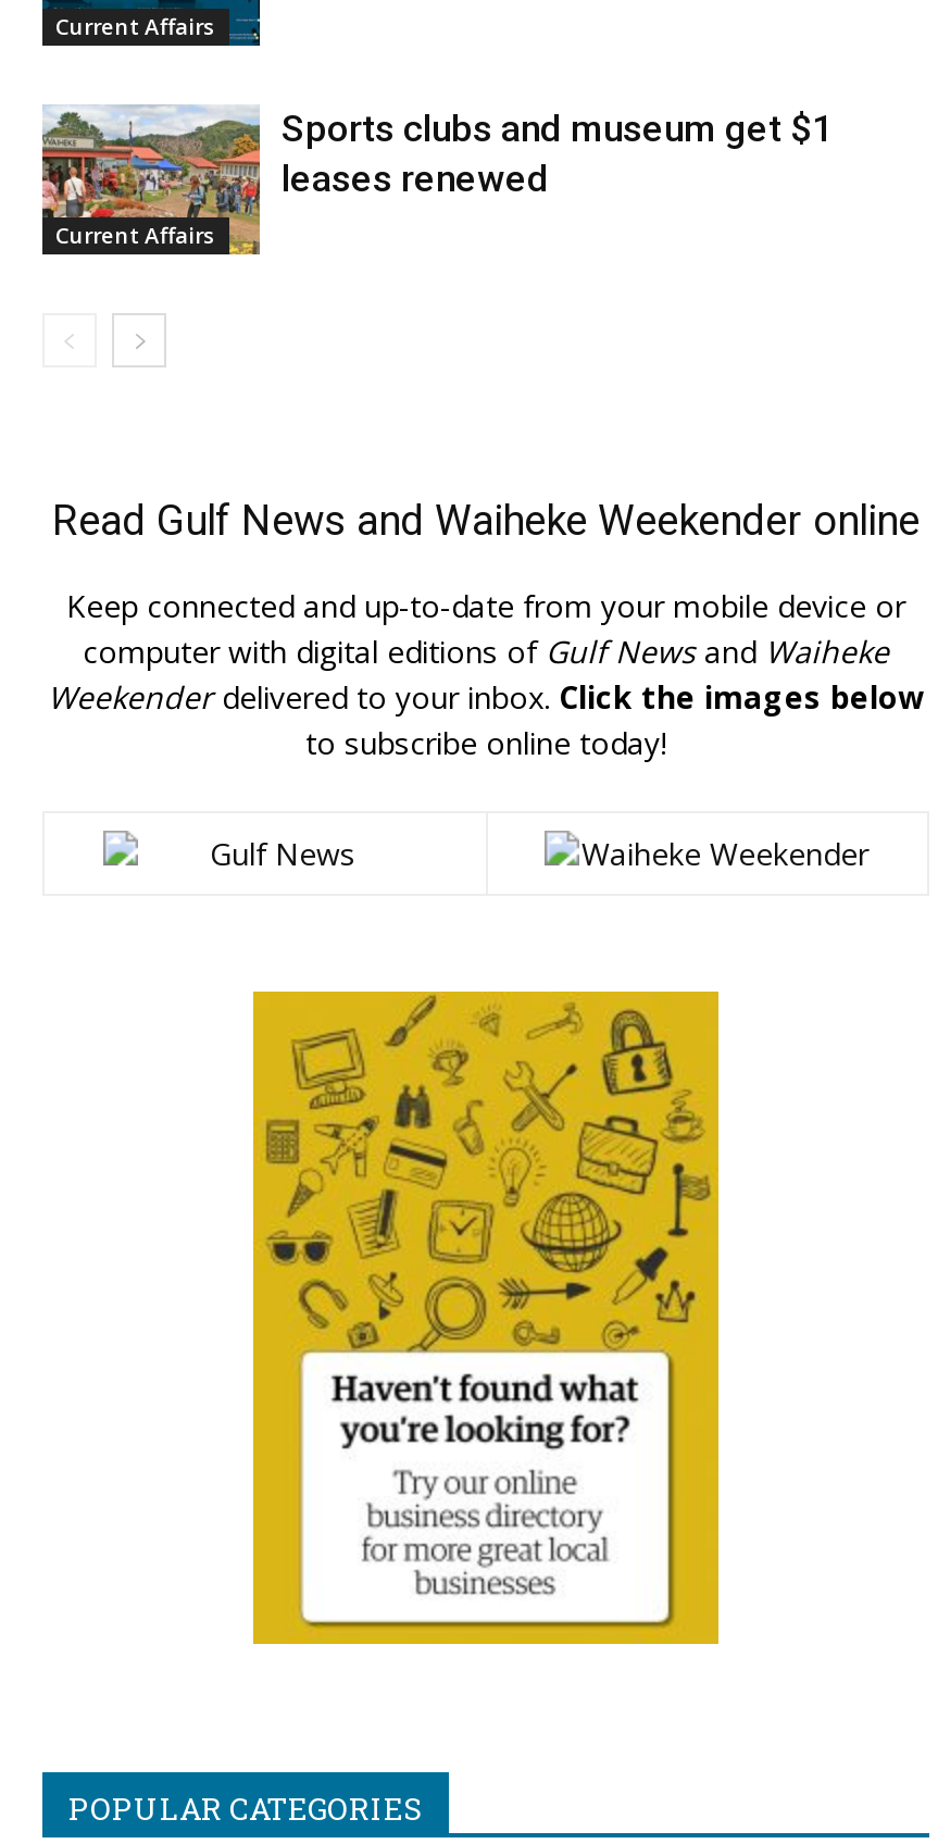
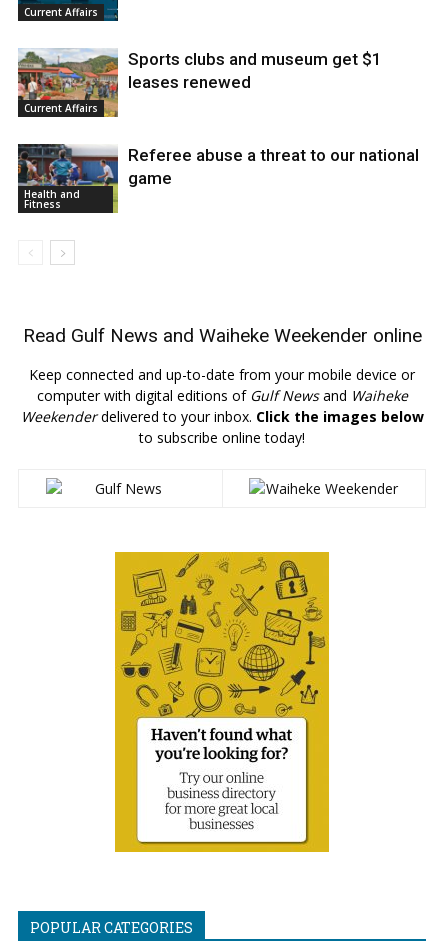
none -> [17,143,118,214] [image] | Health and | Fitness
none -> [128,145,419,188] Referee abuse a threat to our national | game

